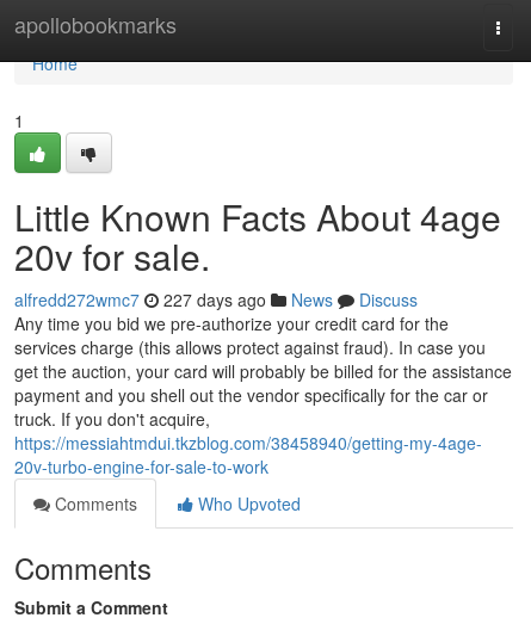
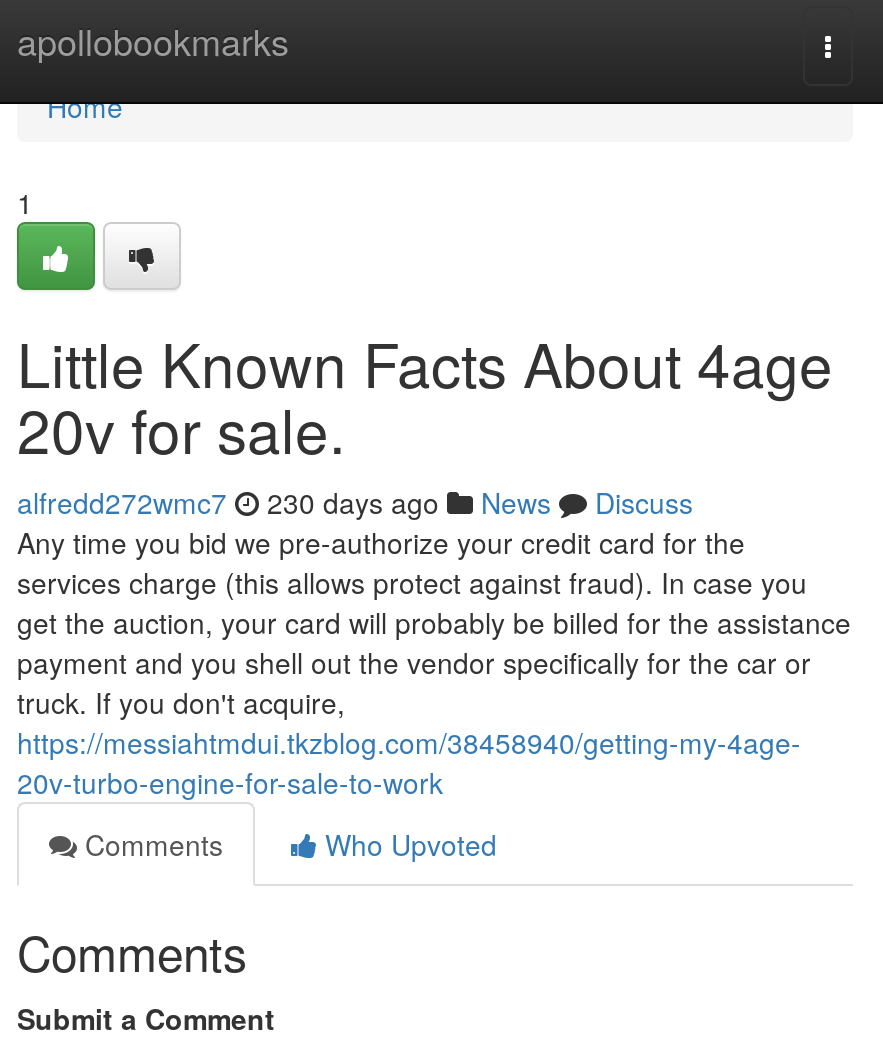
[14,288,418,311] alfredd272wmc7 227 days ago News Discuss -> [17,482,693,522] alfredd272wmc7 230 days ago News Discuss

